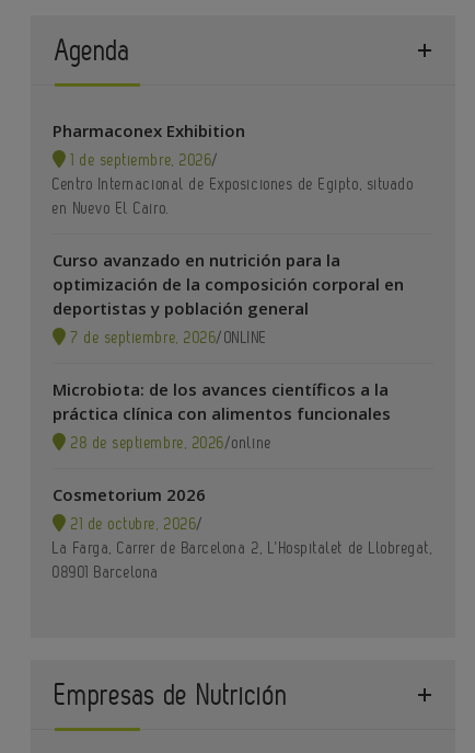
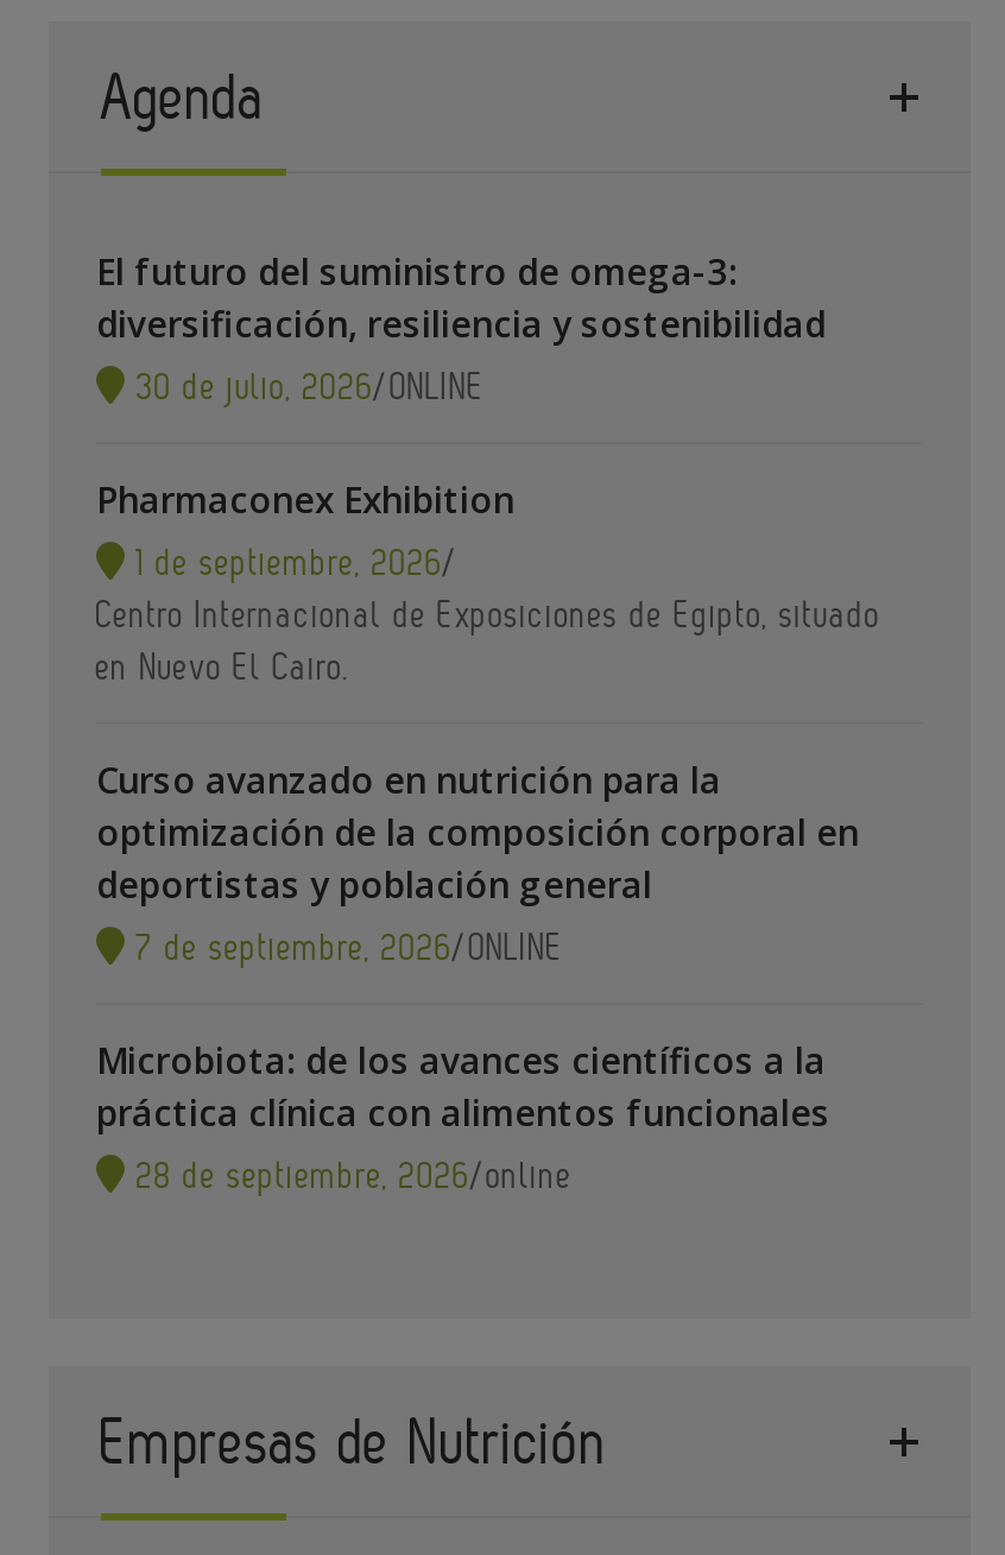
none -> [96,247,826,409] El futuro del suministro de omega-3: | diversificación, resiliencia y sostenibilidad | 30 de julio, 2026/ONLINE
moved [53,120,414,453] -> [96,475,881,1198]: Pharmaconex Exhibition | 1 de septiembre, 2026/ | Centro Internacional de Exposiciones de Egipto, situado | ... | práctica clínica con alimentos funcionales | 28 de septiembre, 2026/online
[53,483,433,582] Cosmetorium 2026 | 21 de octubre, 2026/ | La Farga, Carrer de Barcelona 2, L’Hospitalet de Llobregat, | 08901 Barcelona -> none

